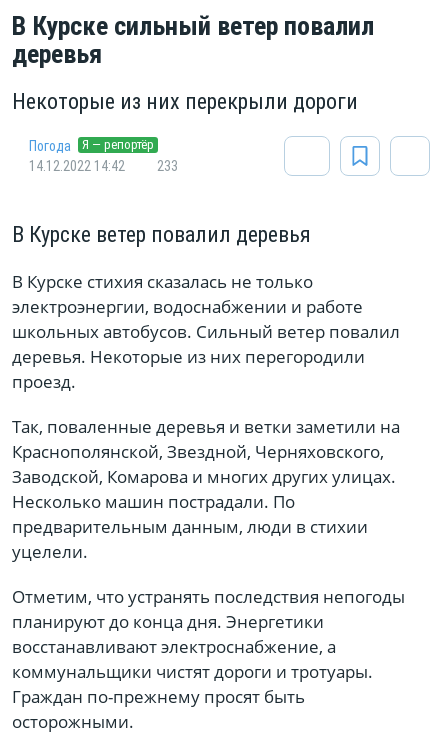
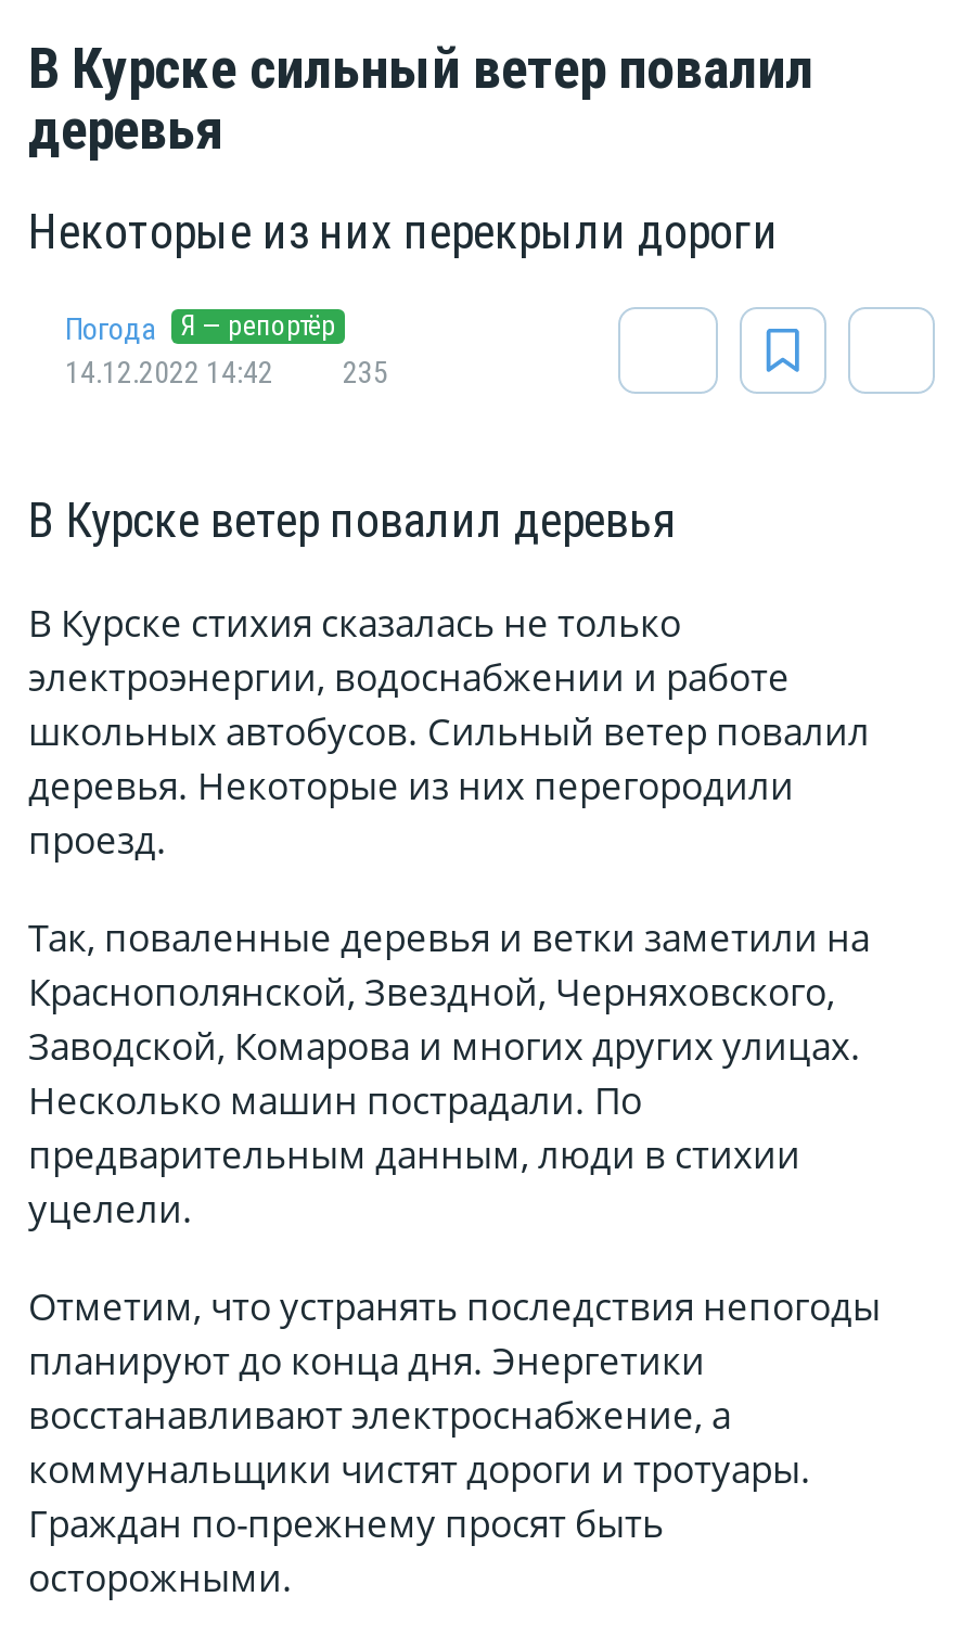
[29,158,178,174] 14.12.2022 14:42 233 -> [65,356,388,390] 14.12.2022 14:42 235

